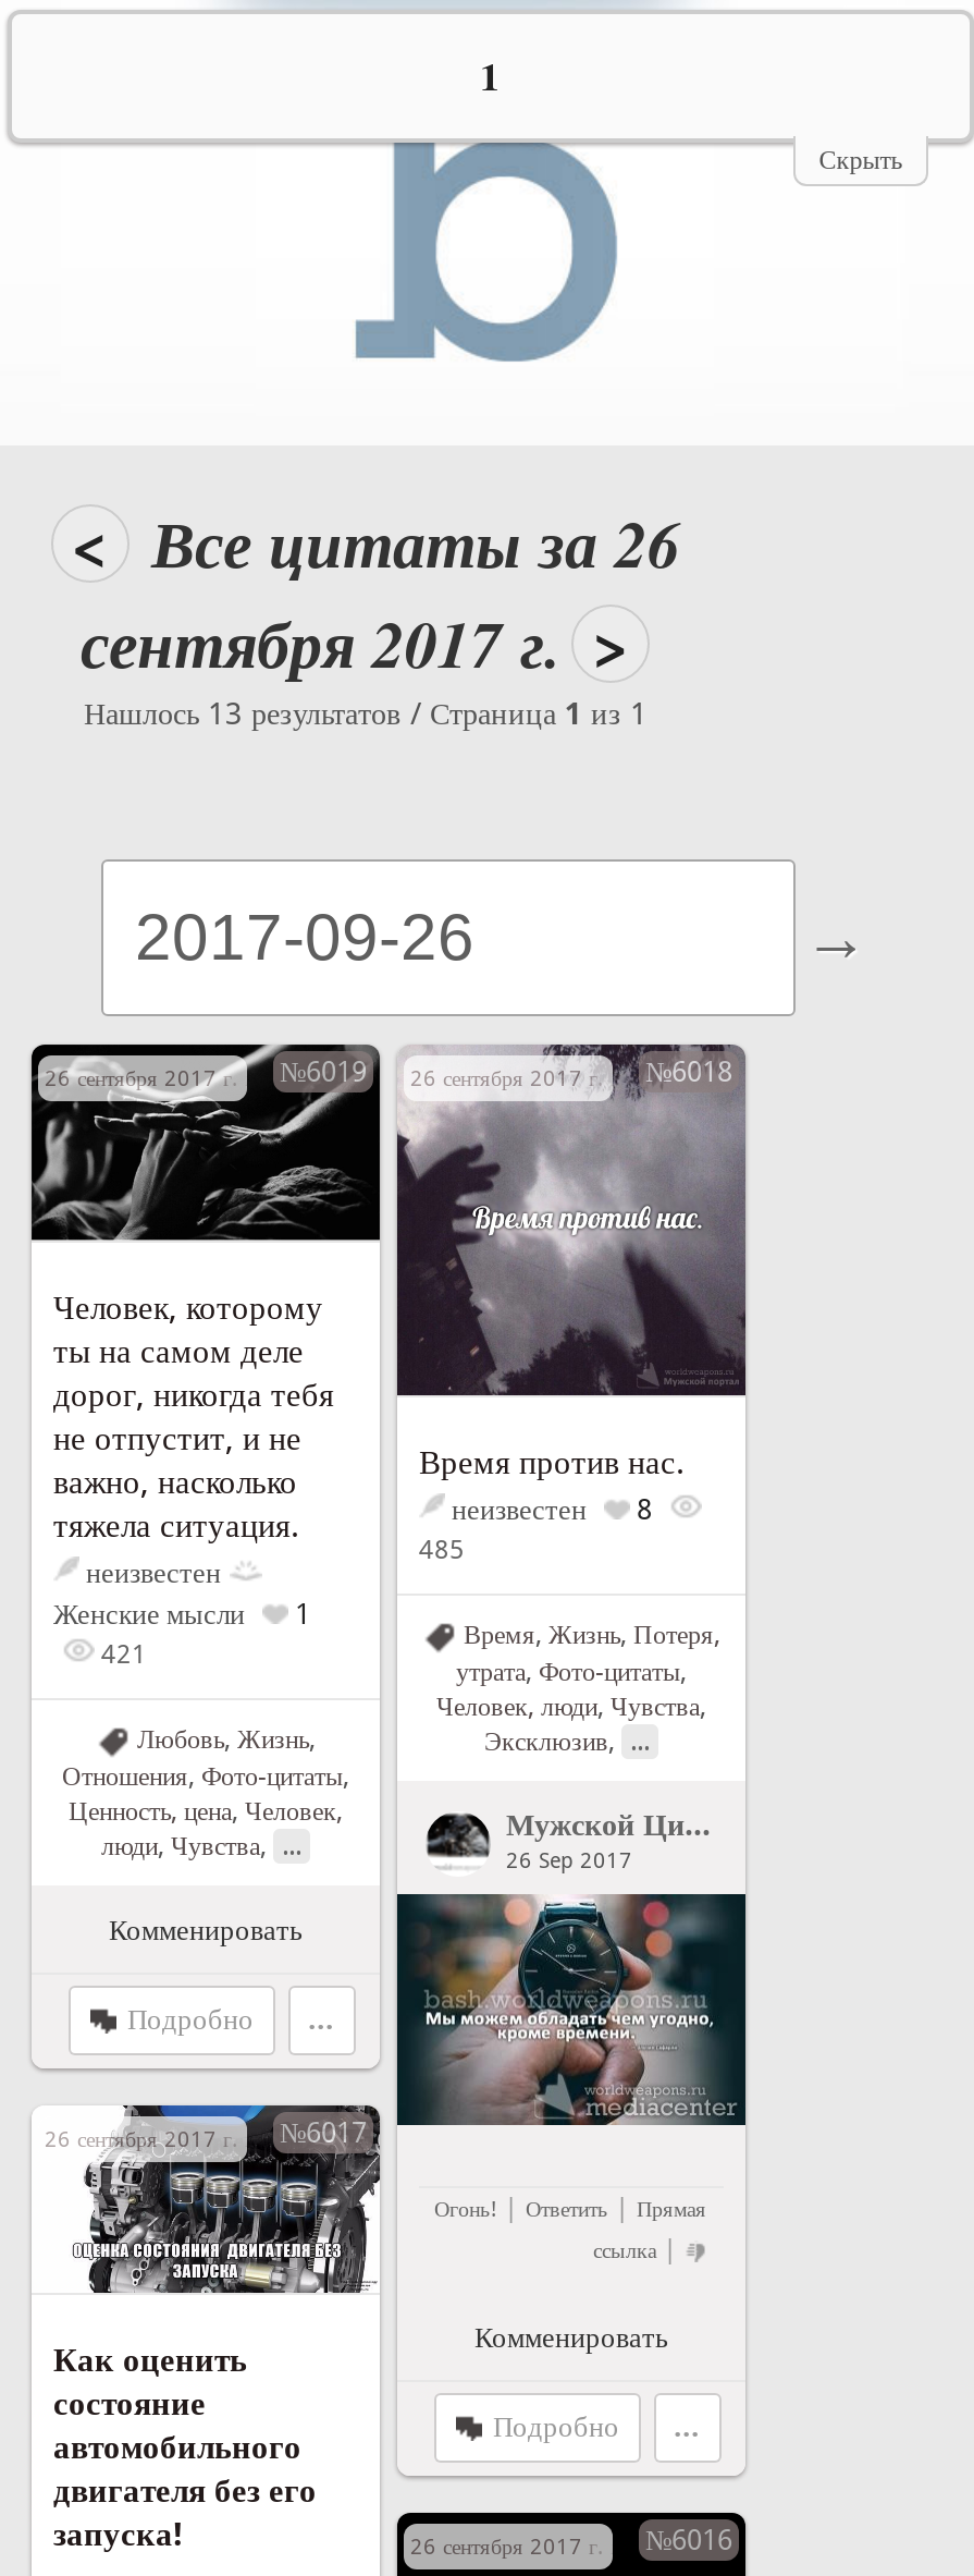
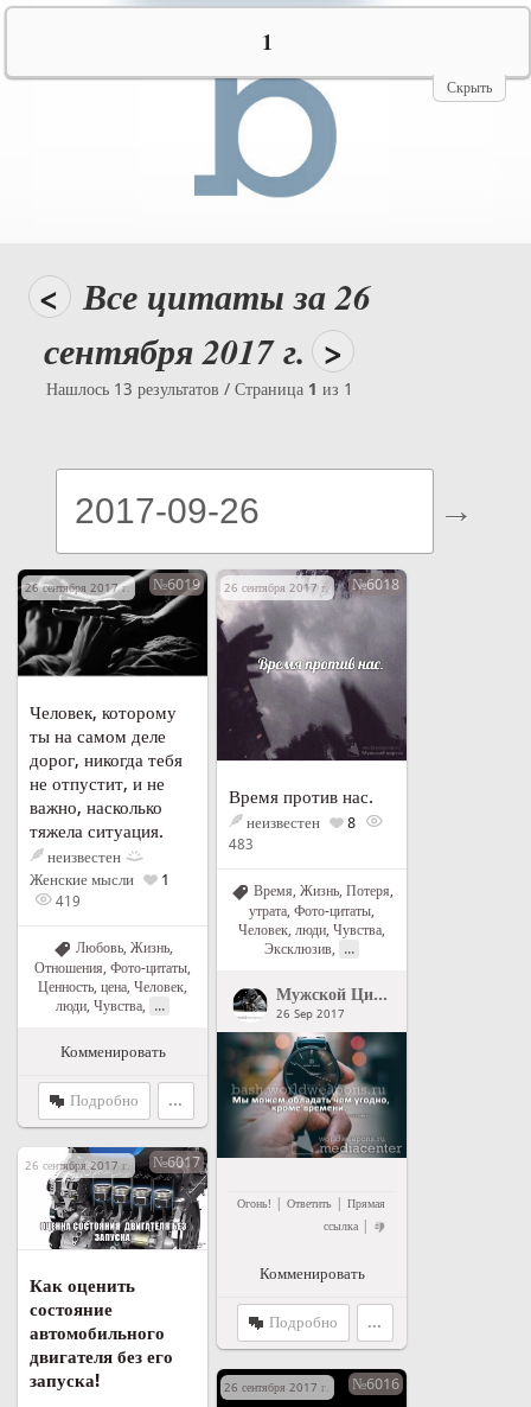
[419,1534,465,1565] 485 -> [229,836,254,853] 483
[95,1639,147,1670] 421 -> [52,893,81,910] 419

